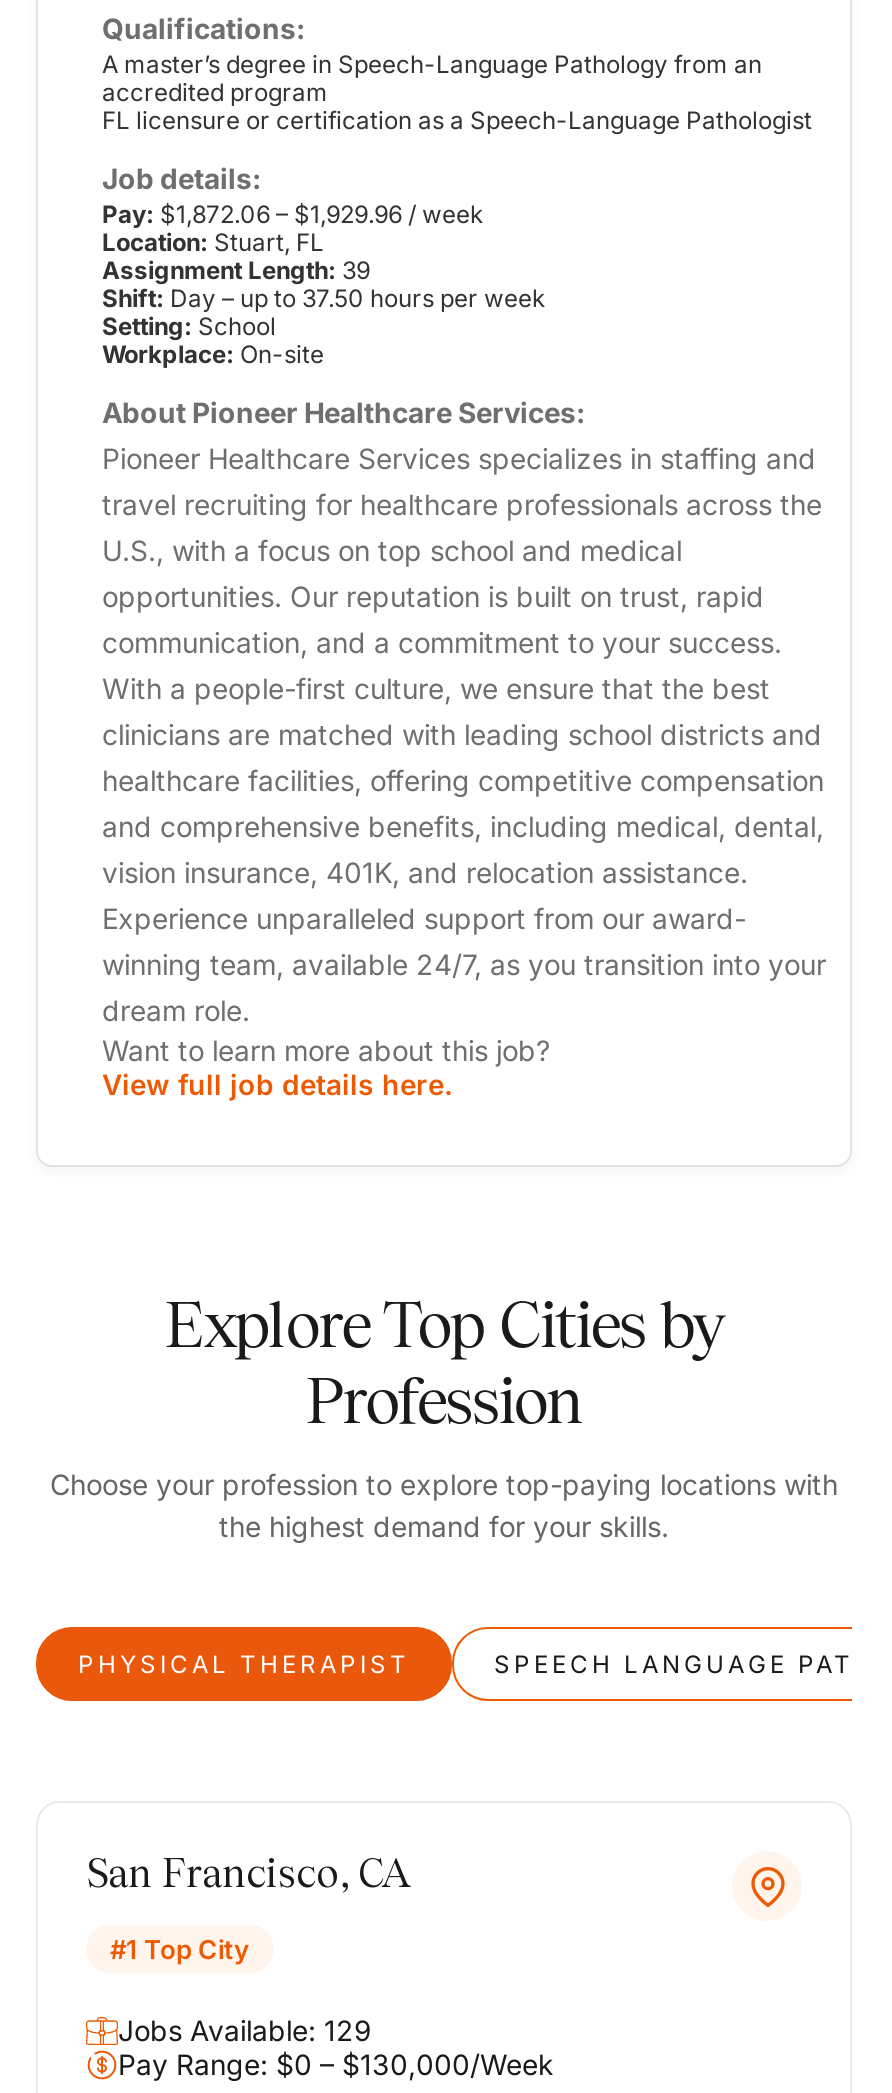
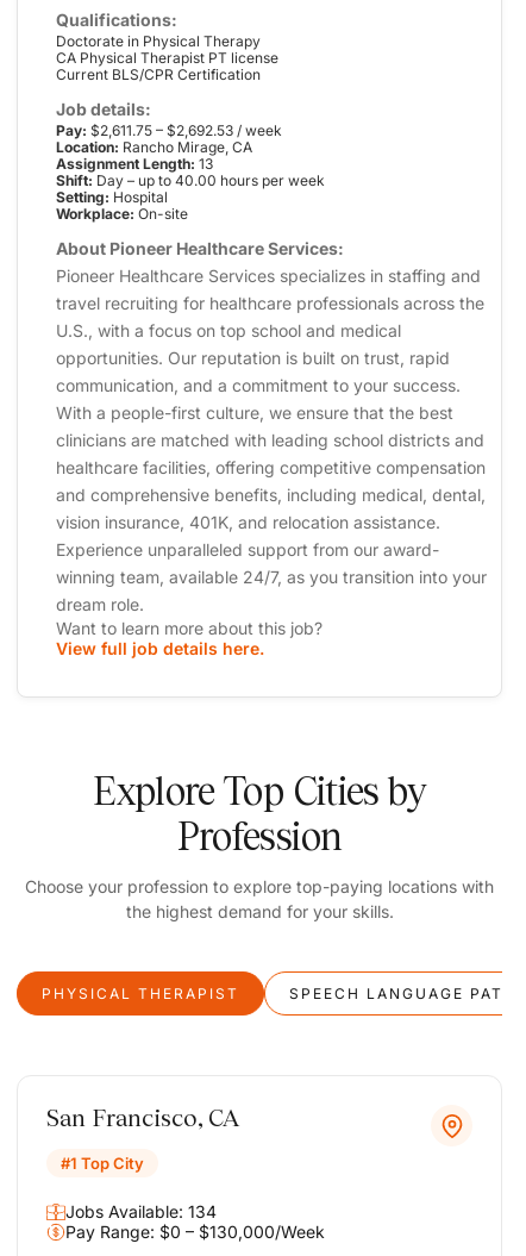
[102,49,812,135] A master’s degree in Speech-Language Pathology from an | accredited program | FL licensure or certification as a Speech-Language Pathologist -> [56,32,278,83] Doctorate in Physical Therapy | CA Physical Therapist PT license | Current BLS/CPR Certification
[102,199,546,341] Pay: $1,872.06 – $1,929.96 / week | Location: Stuart, FL | Assignment Length: 39 | Shift:Day – up to 37.50 hours per week | Setting: School -> [56,121,325,206] Pay: $2,611.75 – $2,692.53 / week | Location: Rancho Mirage, CA | Assignment Length: 13 | Shift:Day – up to 40.00 hours per week | Setting: Hospital
[118,2013,372,2047] Jobs Available: 129 -> [65,1201,217,1221] Jobs Available: 134

